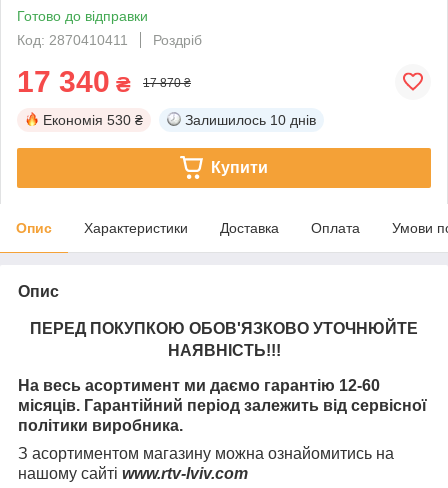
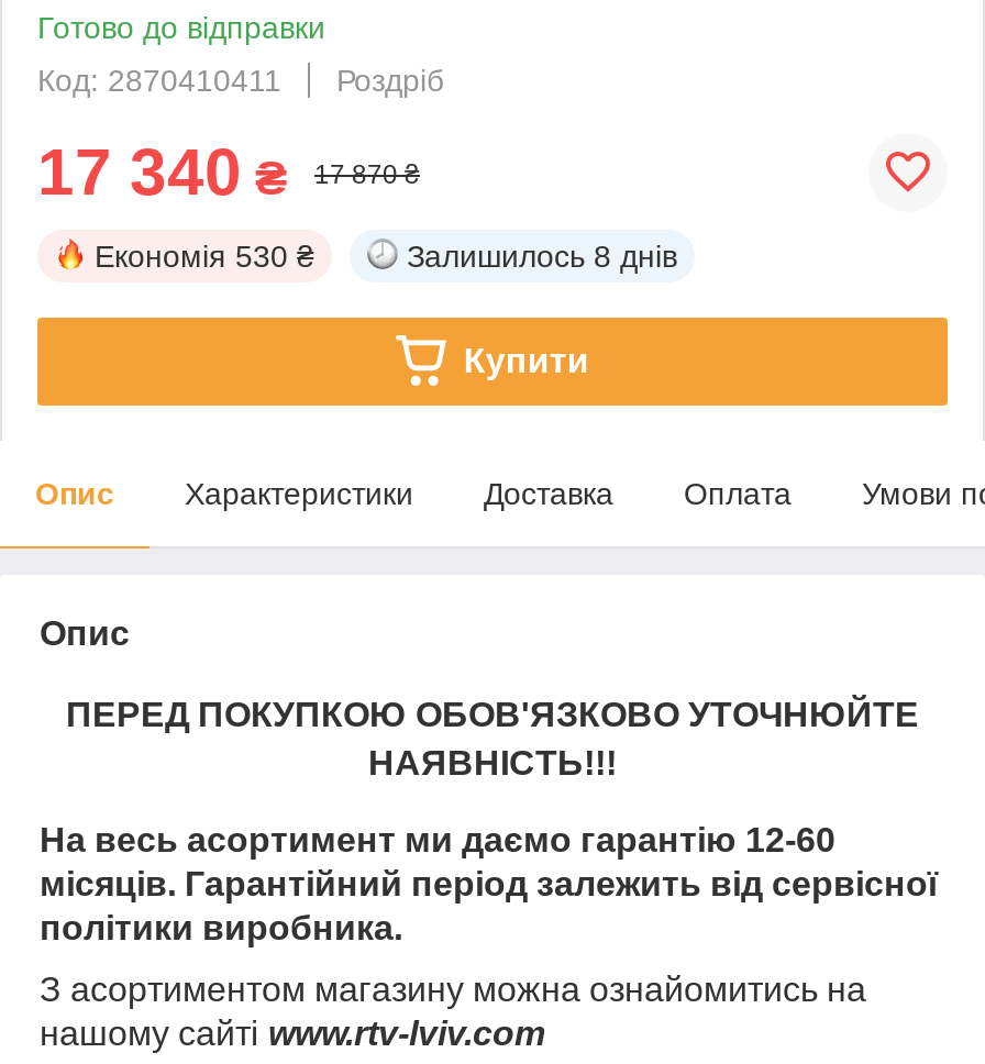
[185,112,316,128] Залишилось 10 днів -> [407,238,677,273] Залишилось 8 днів

